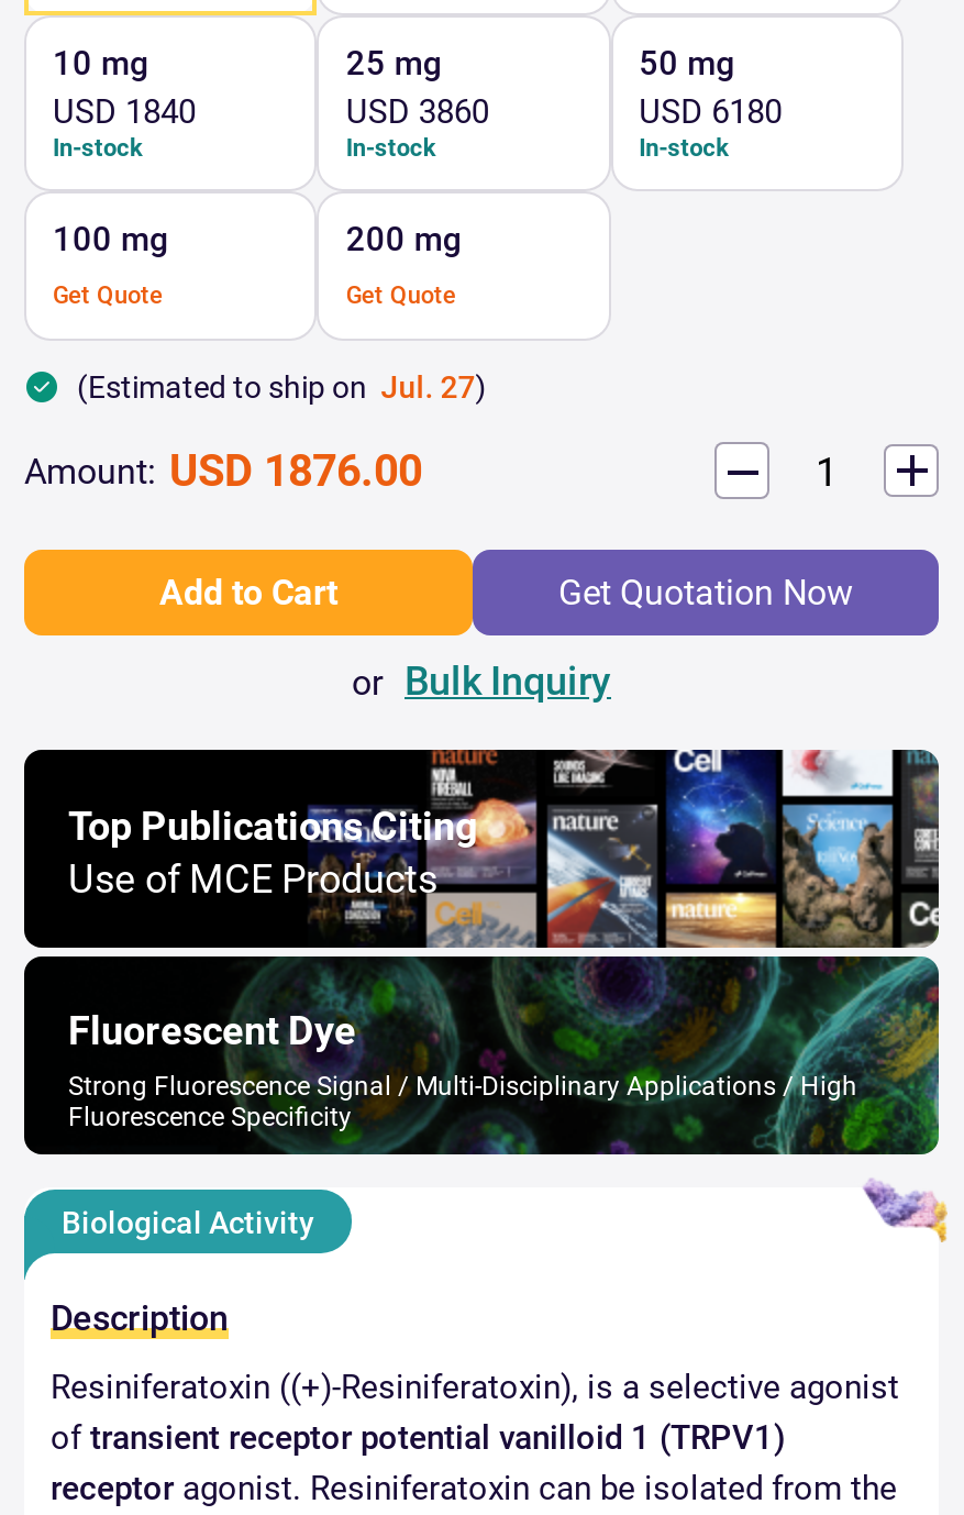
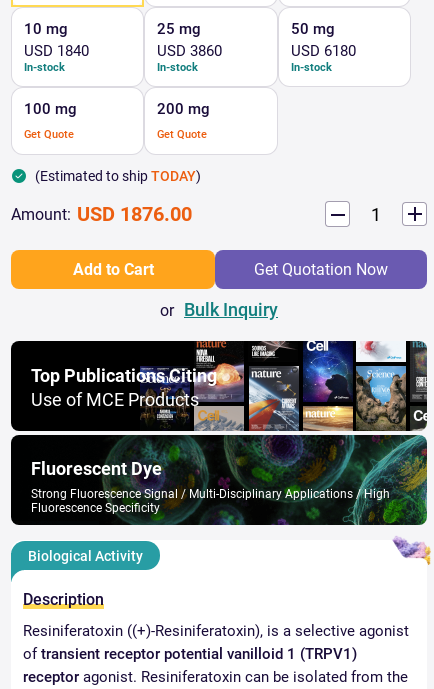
[77,369,486,405] (Estimated to ship on Jul. 27) -> [35,168,201,184] (Estimated to ship TODAY)

